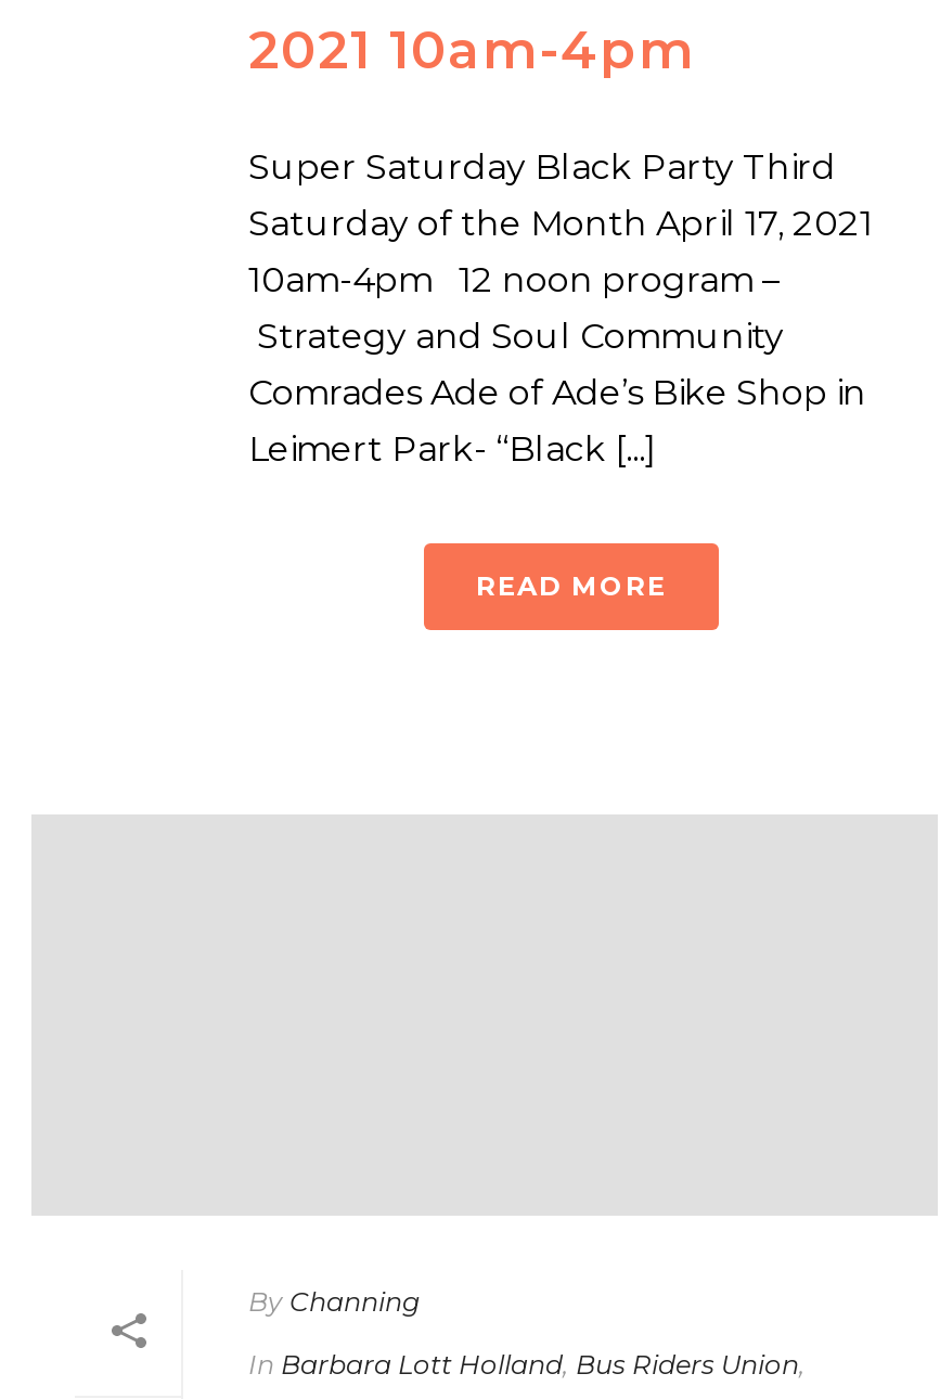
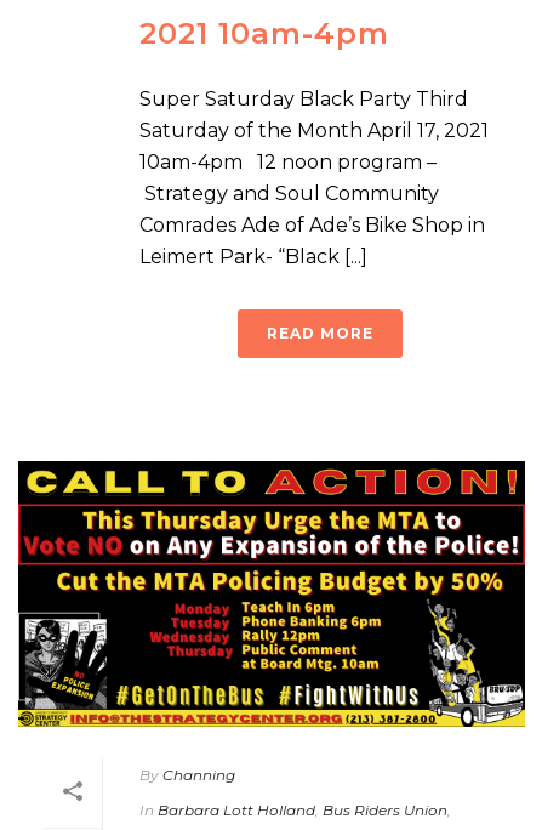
none -> [17,460,526,728] [image]

